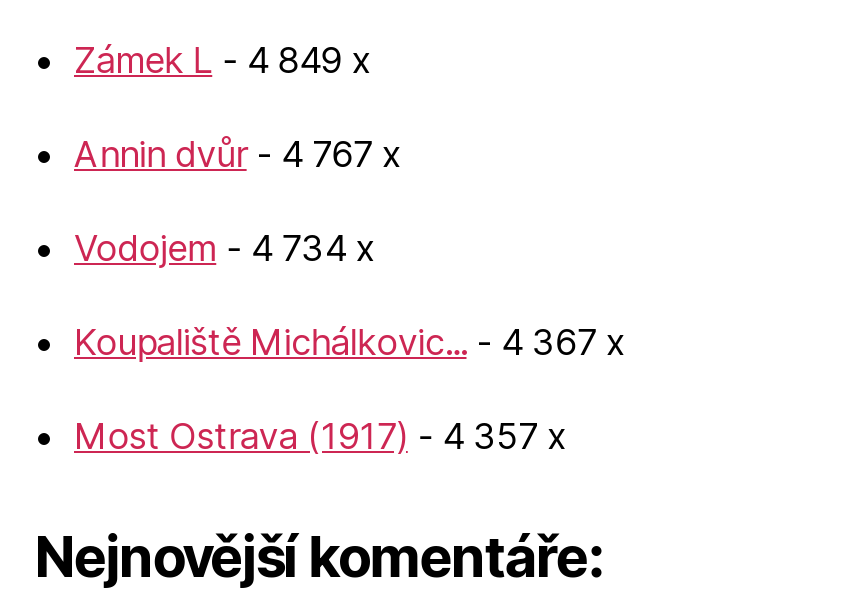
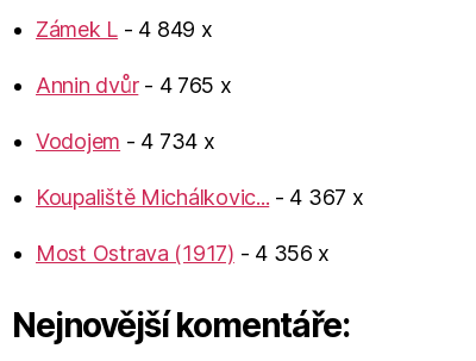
[74,132,401,174] Annin dvůr - 4 767 x -> [36,73,232,98] Annin dvůr - 4 765 x
[74,414,566,456] Most Ostrava (1917) - 4 357 x -> [36,241,330,266] Most Ostrava (1917) - 4 356 x

